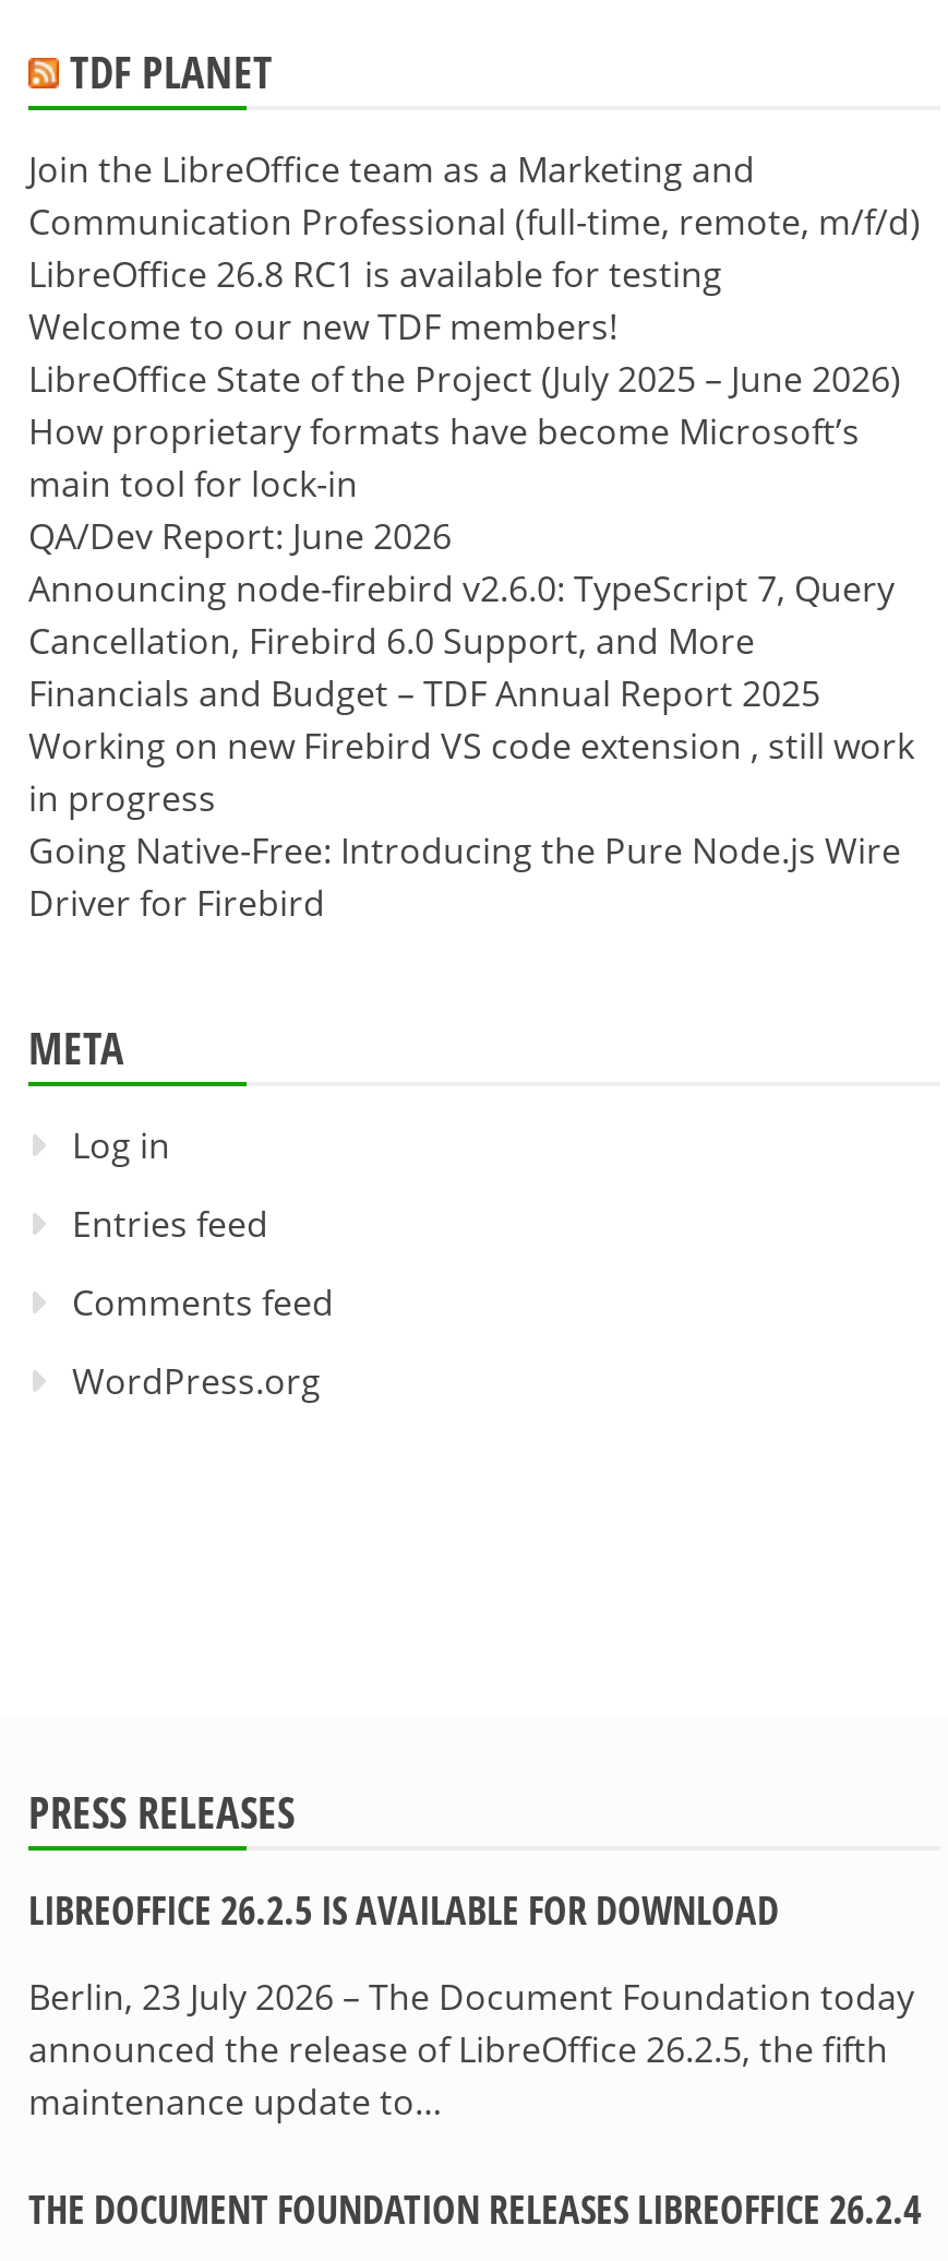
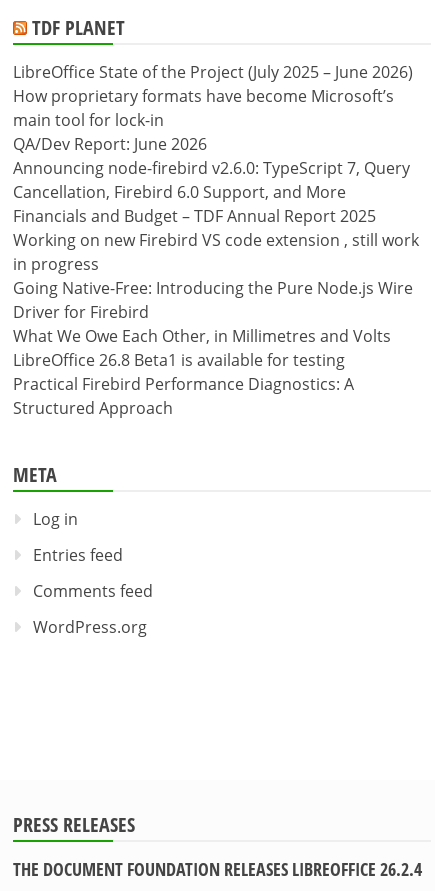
[28,146,921,351] Join the LibreOffice team as a Marketing and | Communication Professional (full-time, remote, m/f/d) | LibreOffice 26.8 RC1 is available for testing | Welcome to our new TDF members! -> none
none -> [13,325,391,419] What We Owe Each Other, in Millimetres and Volts | LibreOffice 26.8 Beta1 is available for testing | Practical Firebird Performance Diagnostics: A | Structured Approach
[28,1884,914,2126] LIBREOFFICE 26.2.5 IS AVAILABLE FOR DOWNLOAD | Berlin, 23 July 2026 – The Document Foundation today | announced the release of LibreOffice 26.2.5, the fifth | maintenance update to… -> none

